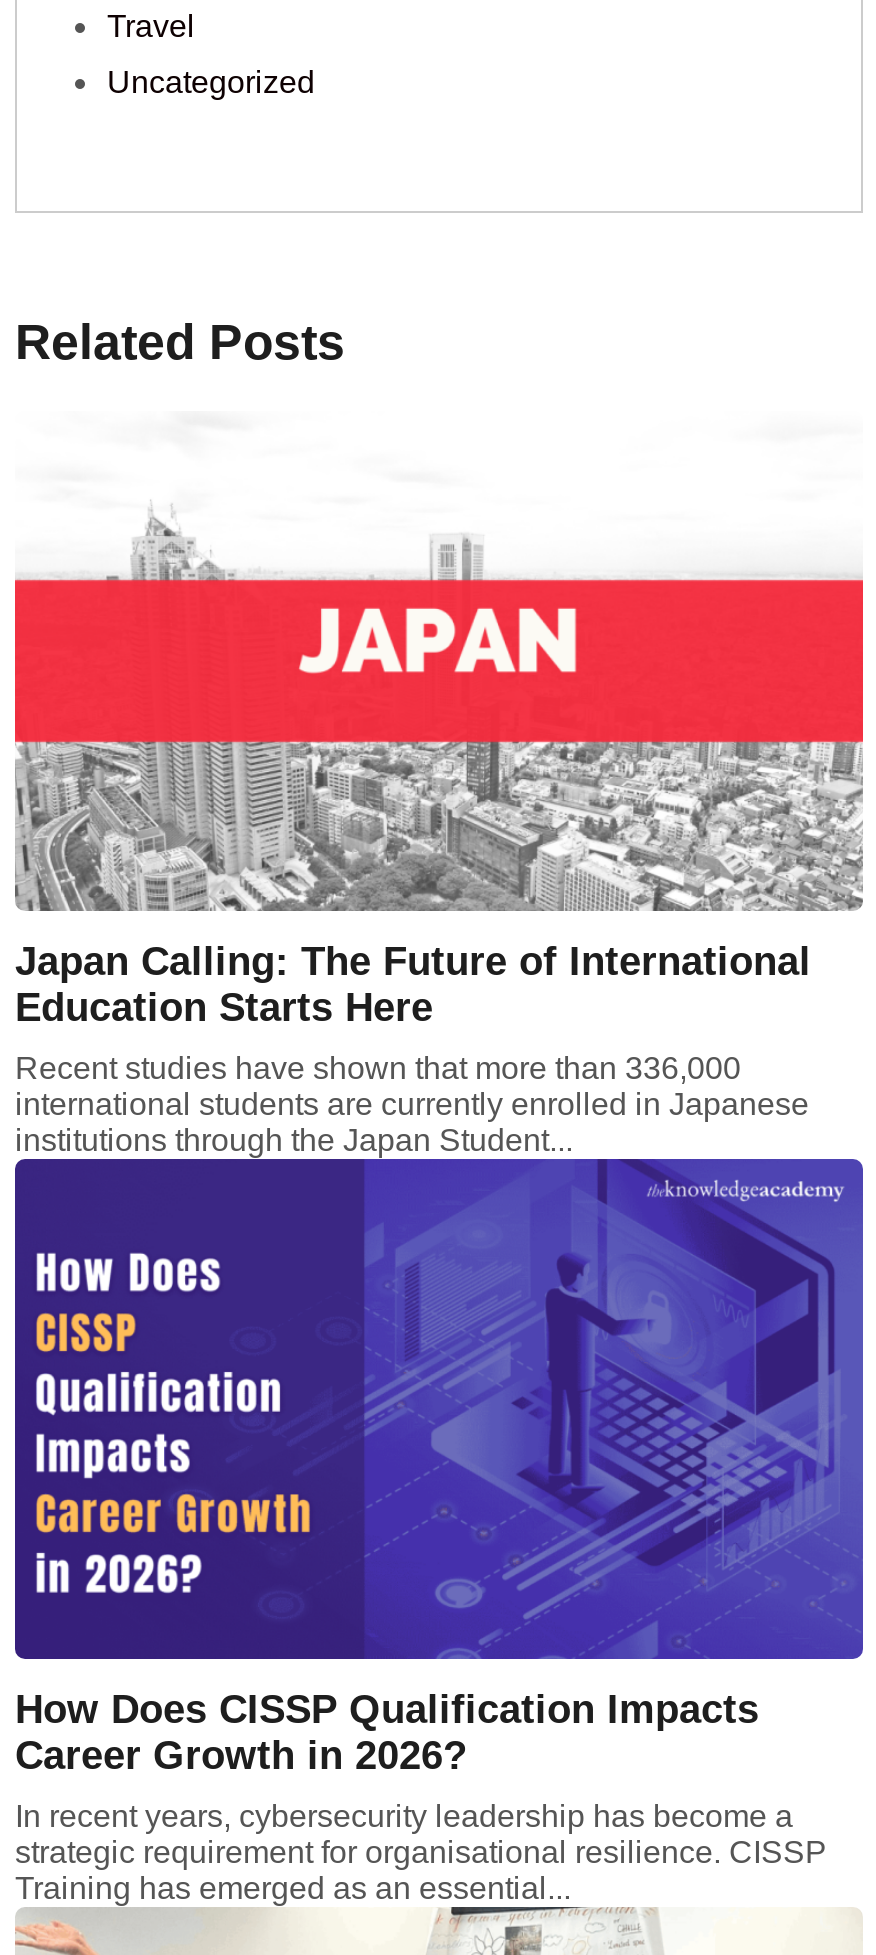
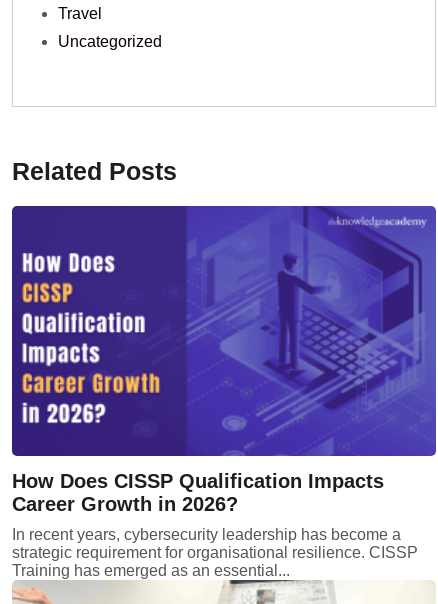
[13,509,865,1157] [image] | Japan Calling: The Future of International | Education Starts Here | Recent studies have shown that more than 336,000 | international students are currently enrolled in Japanese | institutions through the Japan Student... -> none

